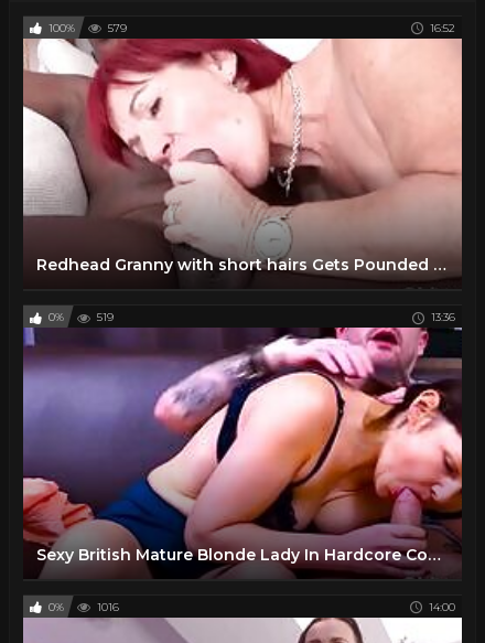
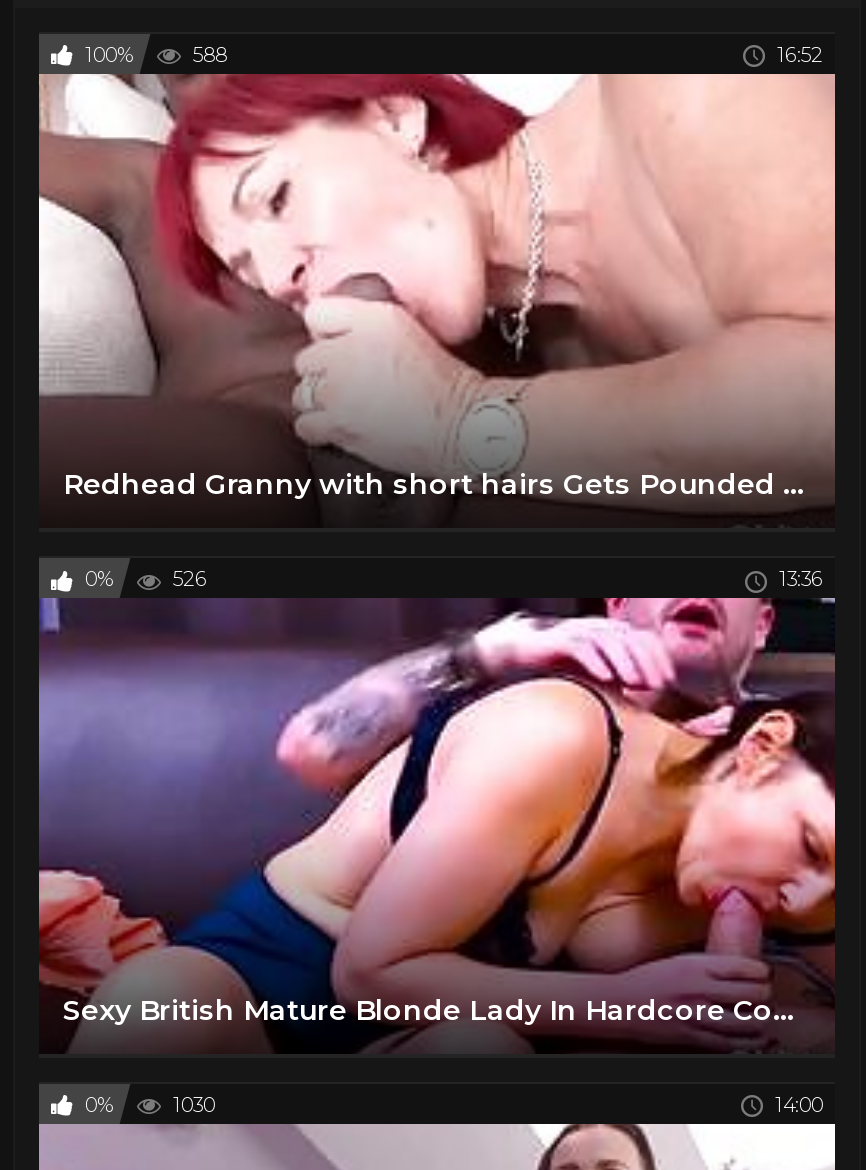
[108,21,127,35] 579 -> [193,42,227,68] 588
[97,310,114,325] 519 -> [173,567,207,593] 526
[97,600,119,614] 1016 -> [173,1092,215,1118] 1030

